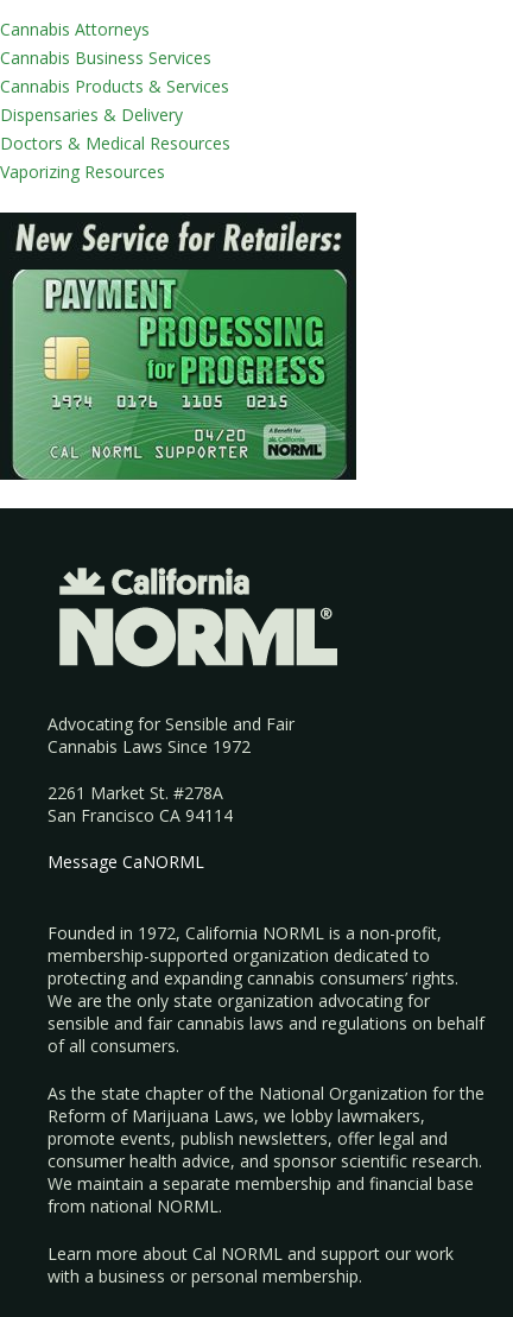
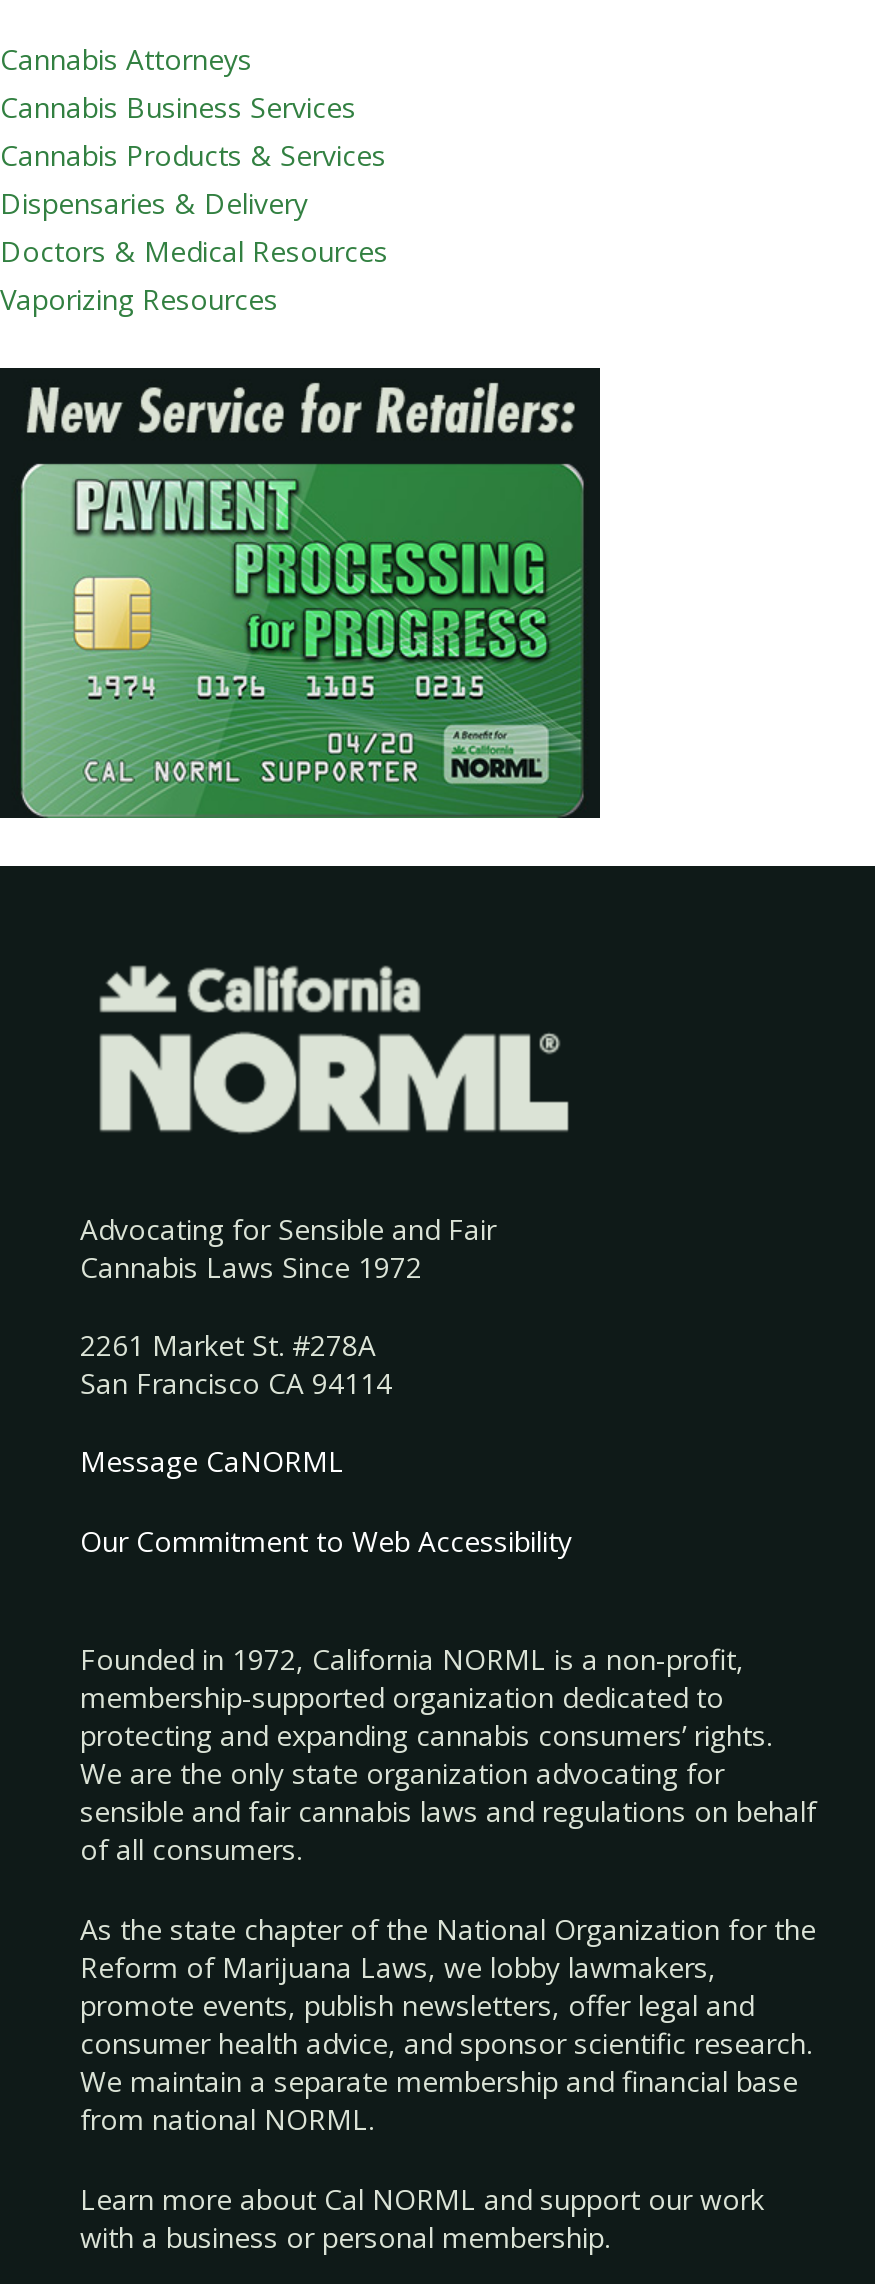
none -> [80,1522,572,1560] Our Commitment to Web Accessibility

